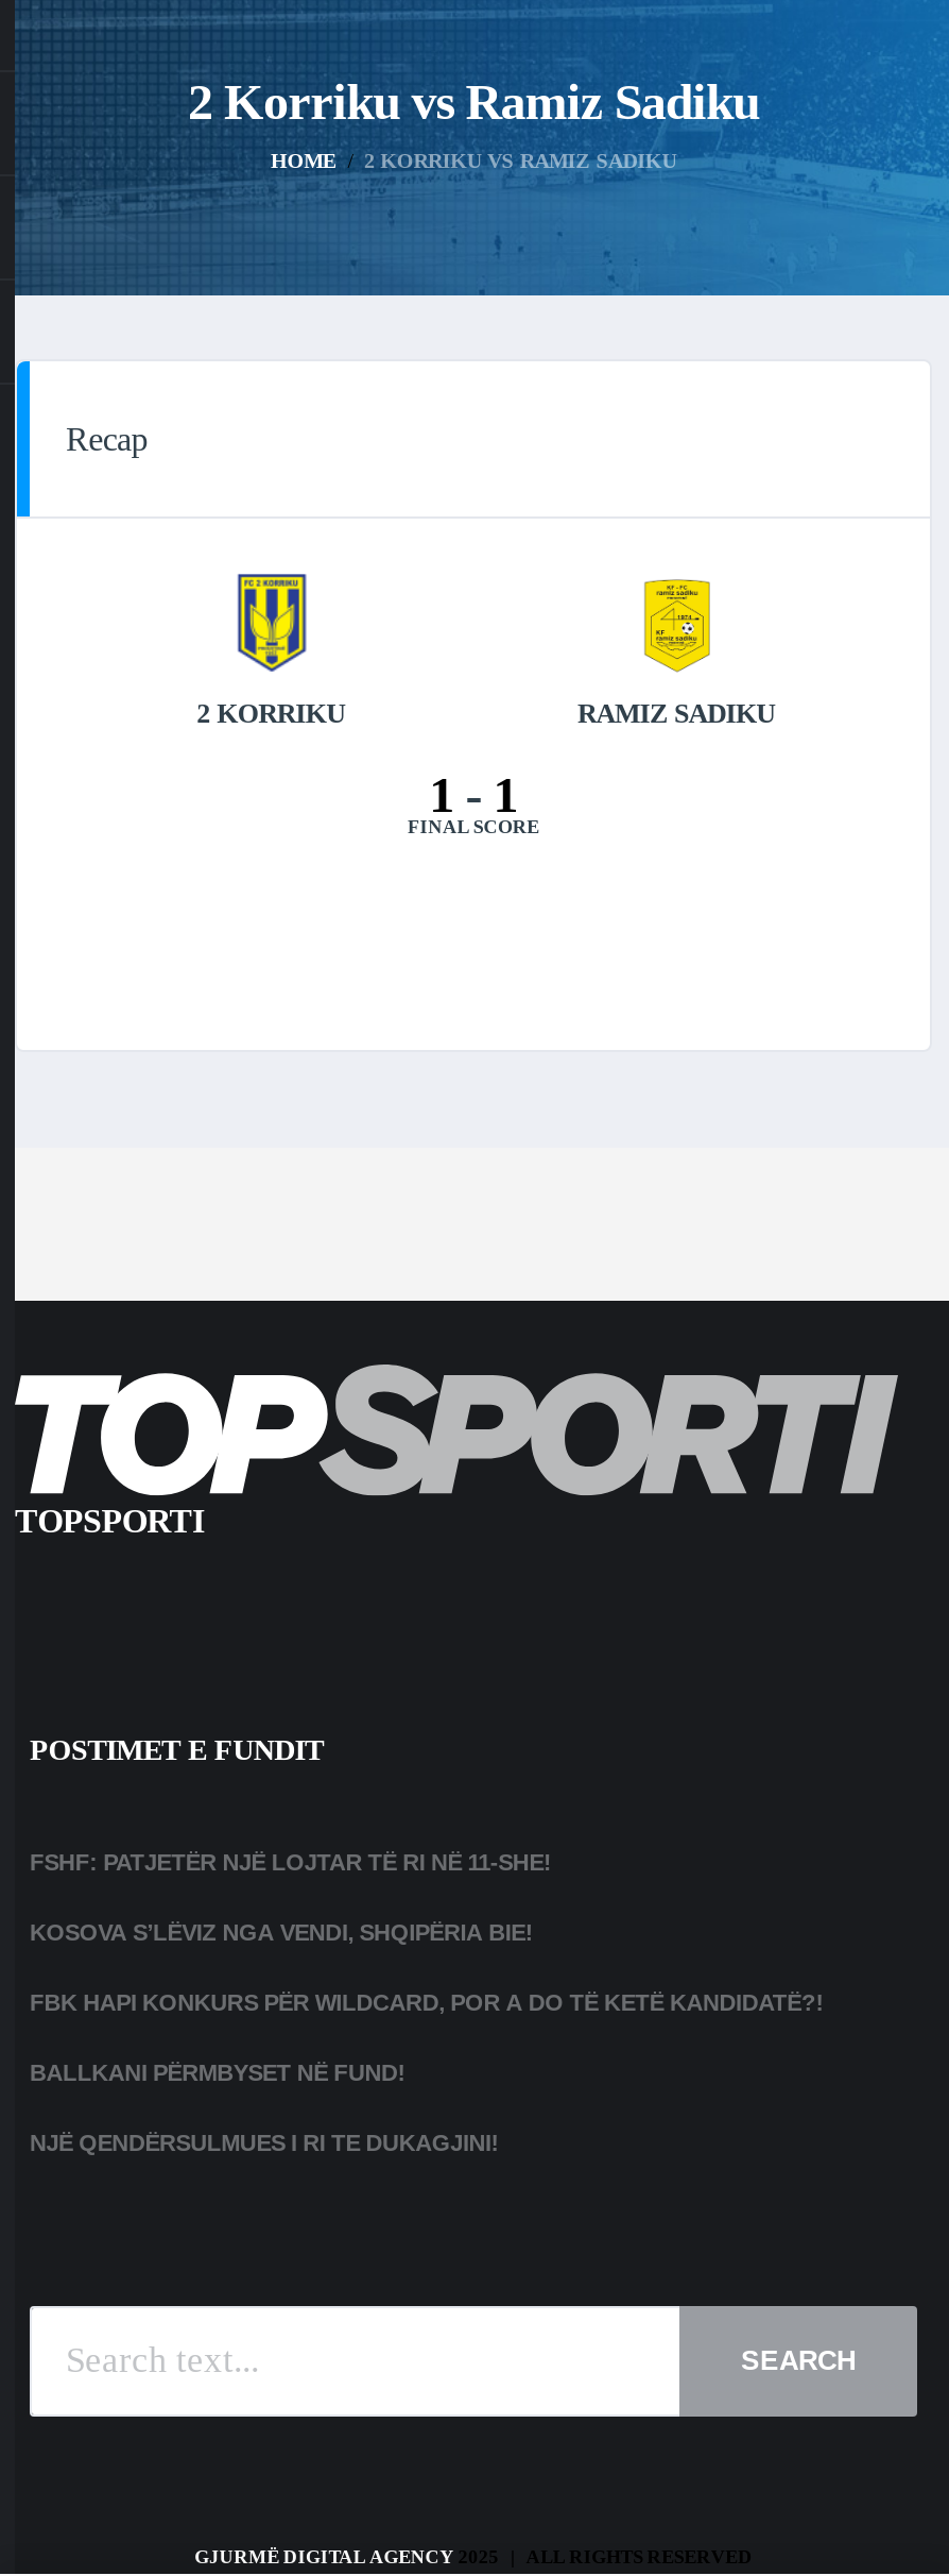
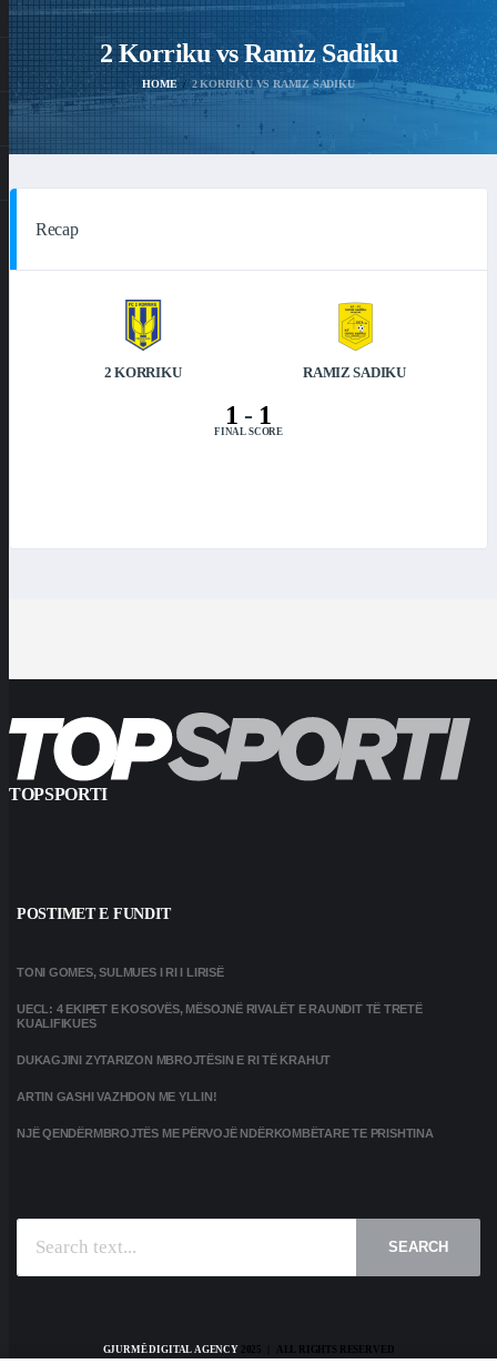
[30,1848,552,1874] FSHF: PATJETËR NJË LOJTAR TË RI NË 11-SHE! -> [17,965,224,978] TONI GOMES, SULMUES I RI I LIRISË
[30,1918,533,1944] KOSOVA S’LËVIZ NGA VENDI, SHQIPËRIA BIE! -> [17,1002,422,1029] UECL: 4 EKIPET E KOSOVËS, MËSOJNË RIVALËT E RAUNDIT TË TRETË | KUALIFIKUES
[30,1989,824,2014] FBK HAPI KONKURS PËR WILDCARD, POR A DO TË KETË KANDIDATË?! -> [17,1053,331,1066] DUKAGJINI ZYTARIZON MBROJTËSIN E RI TË KRAHUT
[30,2059,406,2084] BALLKANI PËRMBYSET NË FUND! -> [17,1089,217,1103] ARTIN GASHI VAZHDON ME YLLIN!
[30,2129,499,2154] NJË QENDËRSULMUES I RI TE DUKAGJINI! -> [17,1126,433,1139] NJË QENDËRMBROJTËS ME PËRVOJË NDËRKOMBËTARE TE PRISHTINA

